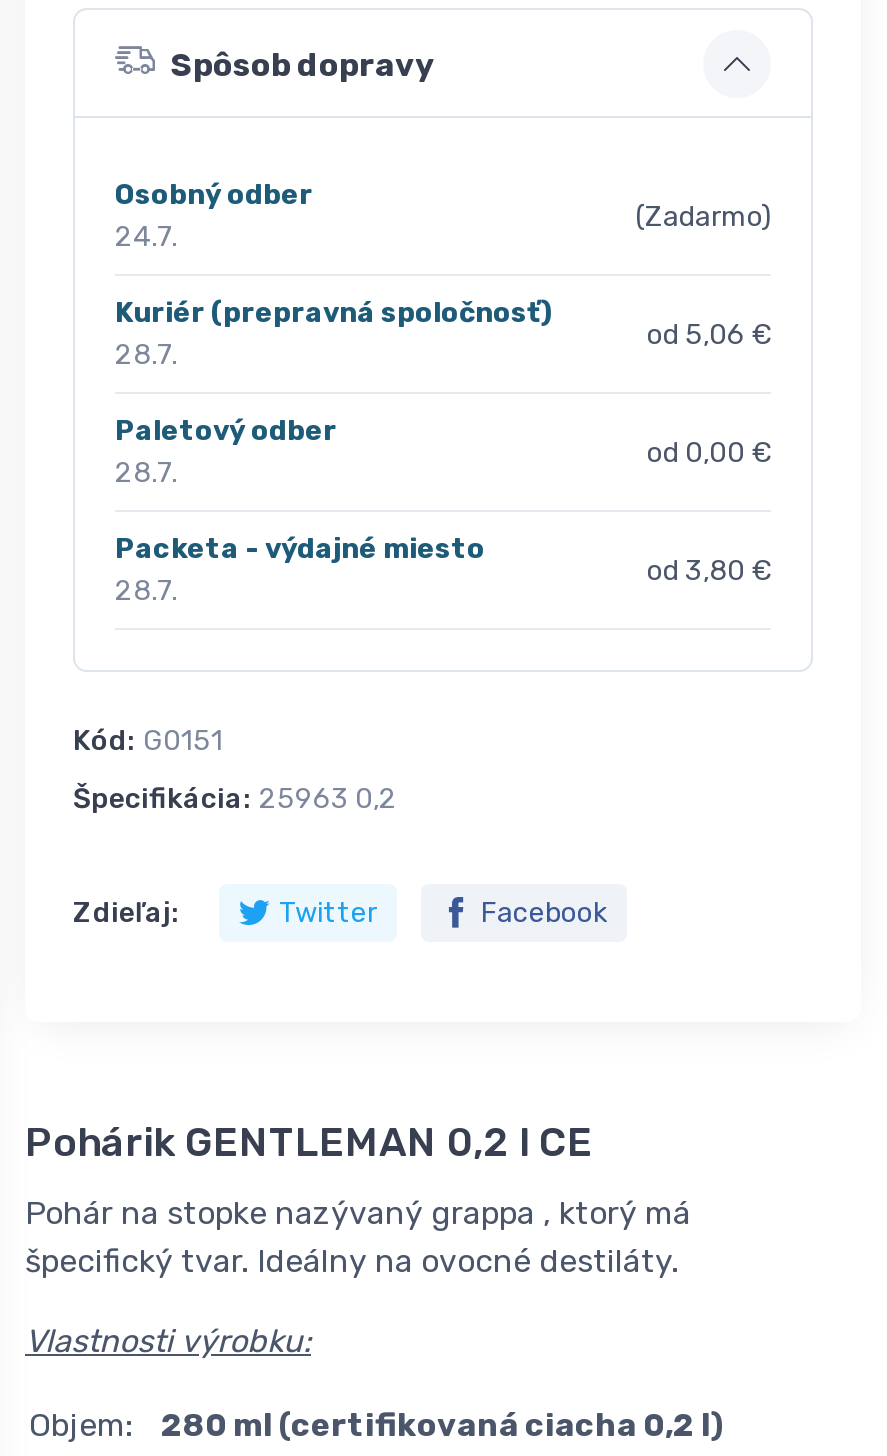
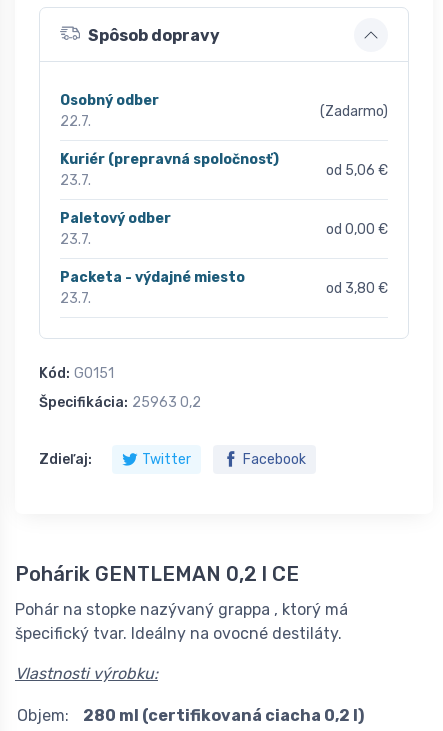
[115,221,177,255] 24.7. -> [60,113,91,130] 22.7.
[115,339,177,373] 28.7. -> [60,172,91,189] 23.7.
[115,457,177,491] 28.7. -> [60,231,91,248] 23.7.
[115,575,177,609] 28.7. -> [60,290,91,307] 23.7.

